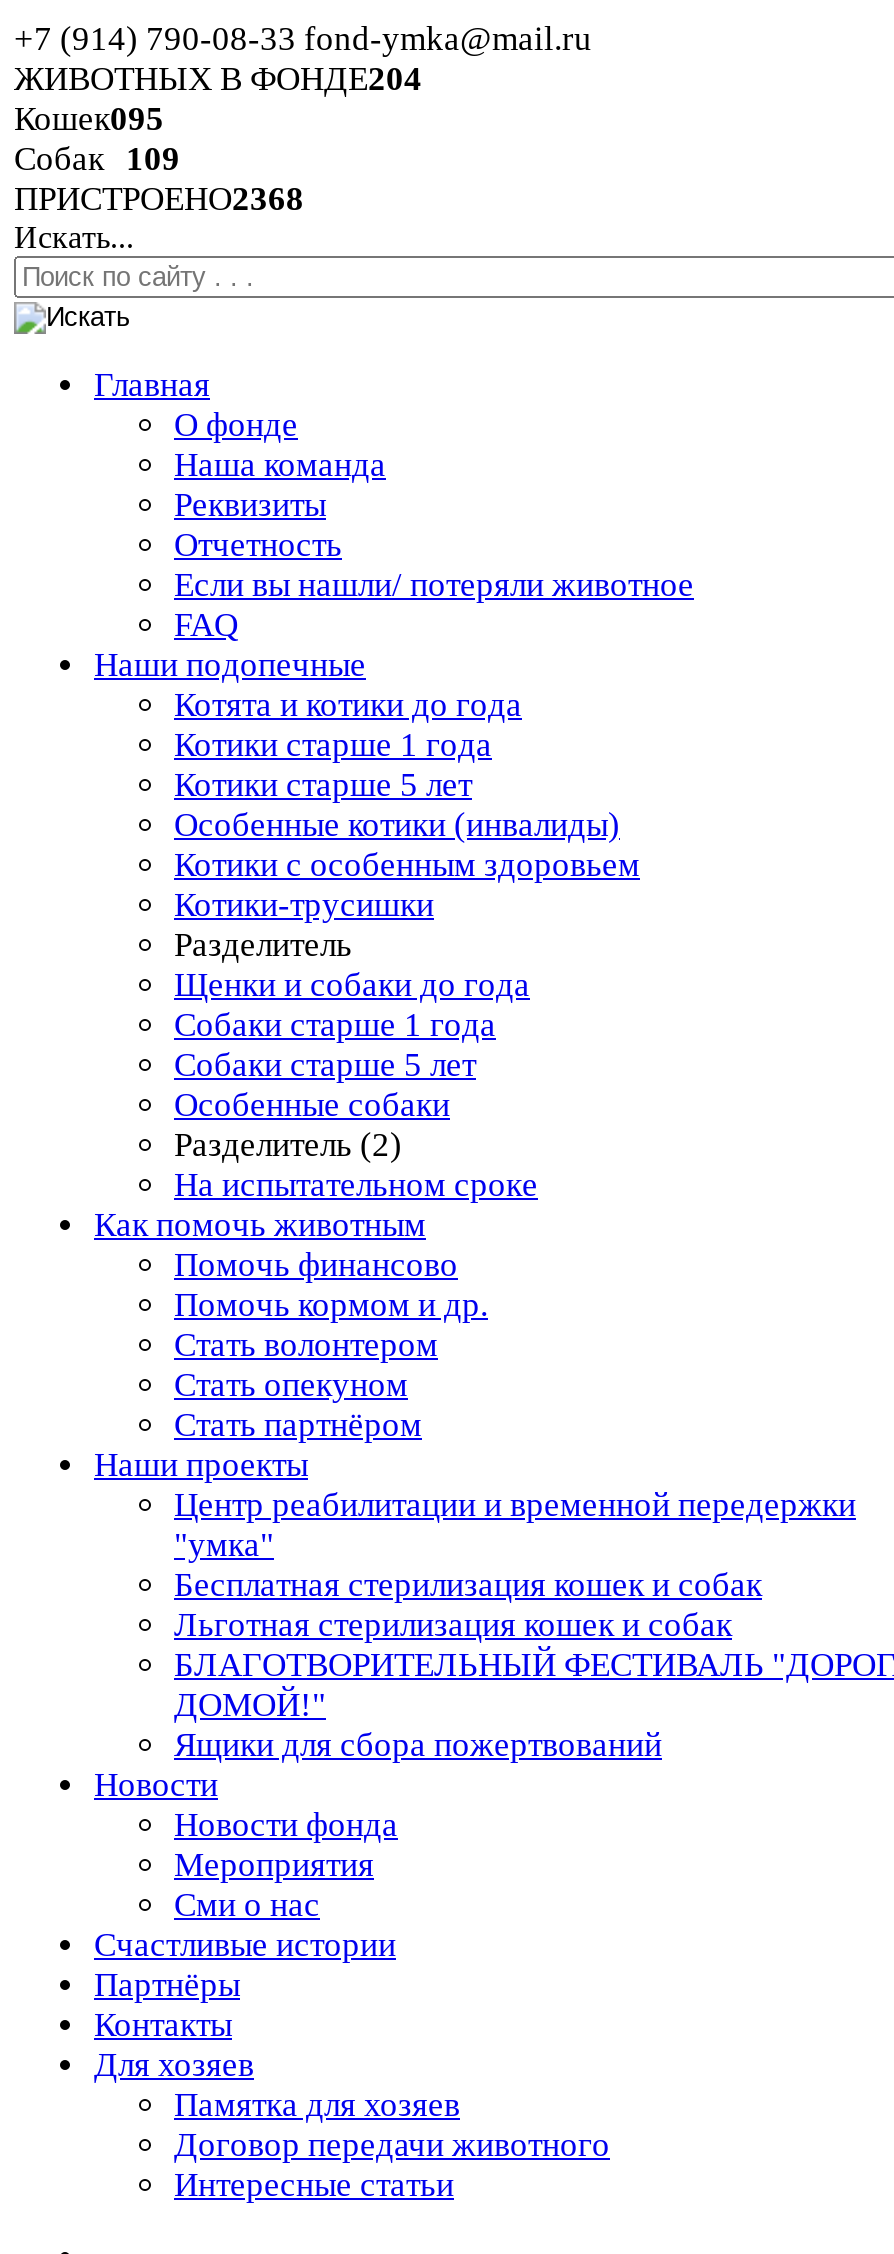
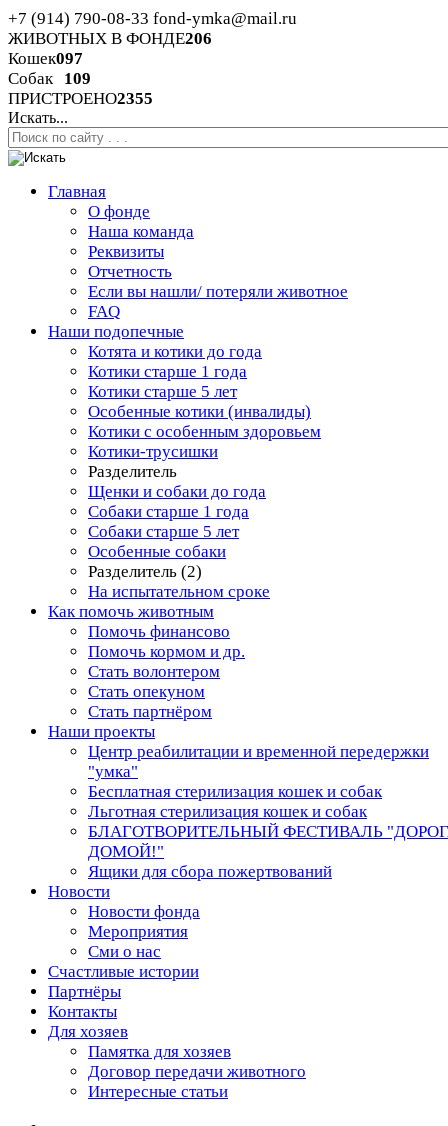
[14,60,422,98] ЖИВОТНЫХ В ФОНДЕ204 -> [8,29,212,48] ЖИВОТНЫХ В ФОНДЕ206
[14,100,164,138] Кошек095 -> [8,49,83,68] Кошек097
[14,180,304,218] ПРИСТРОЕНО2368 -> [8,89,153,108] ПРИСТРОЕНО2355

